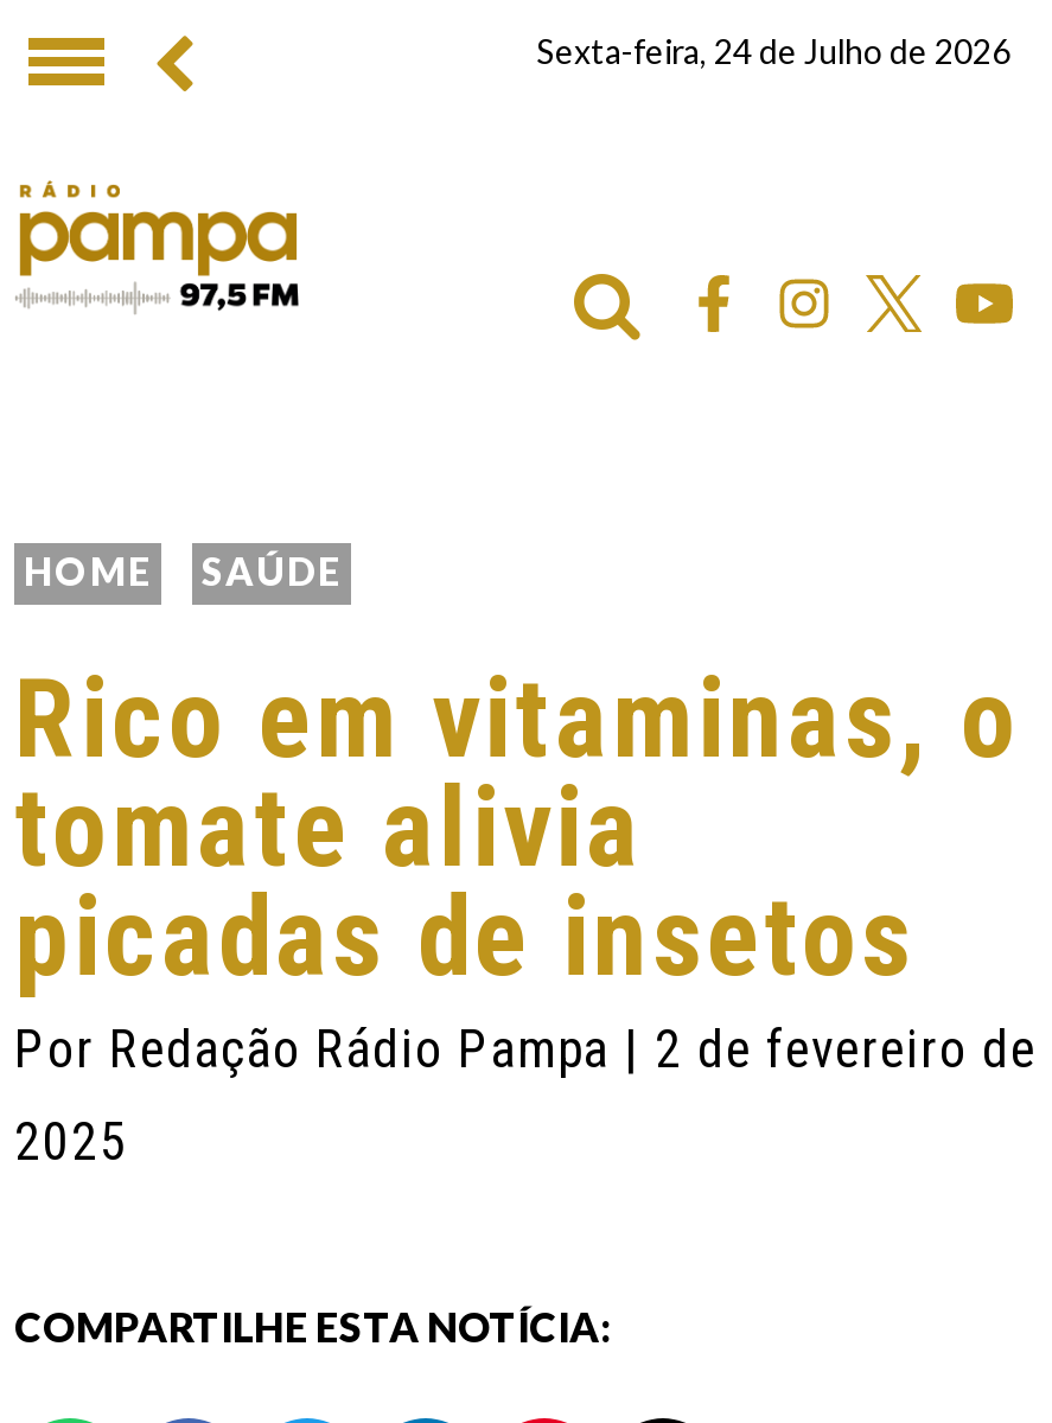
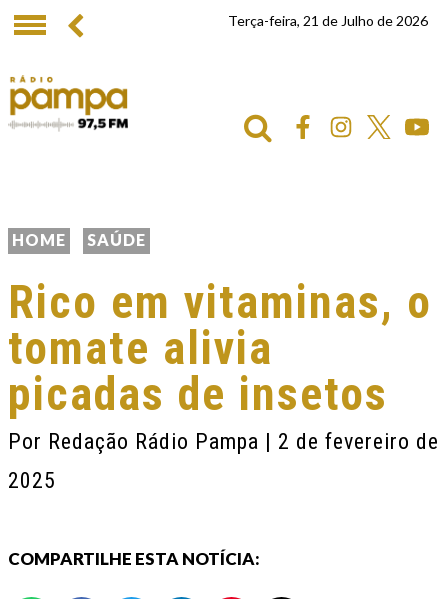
[536,31,1010,71] Sexta-feira, 24 de Julho de 2026 -> [228,12,428,29] Terça-feira, 21 de Julho de 2026

